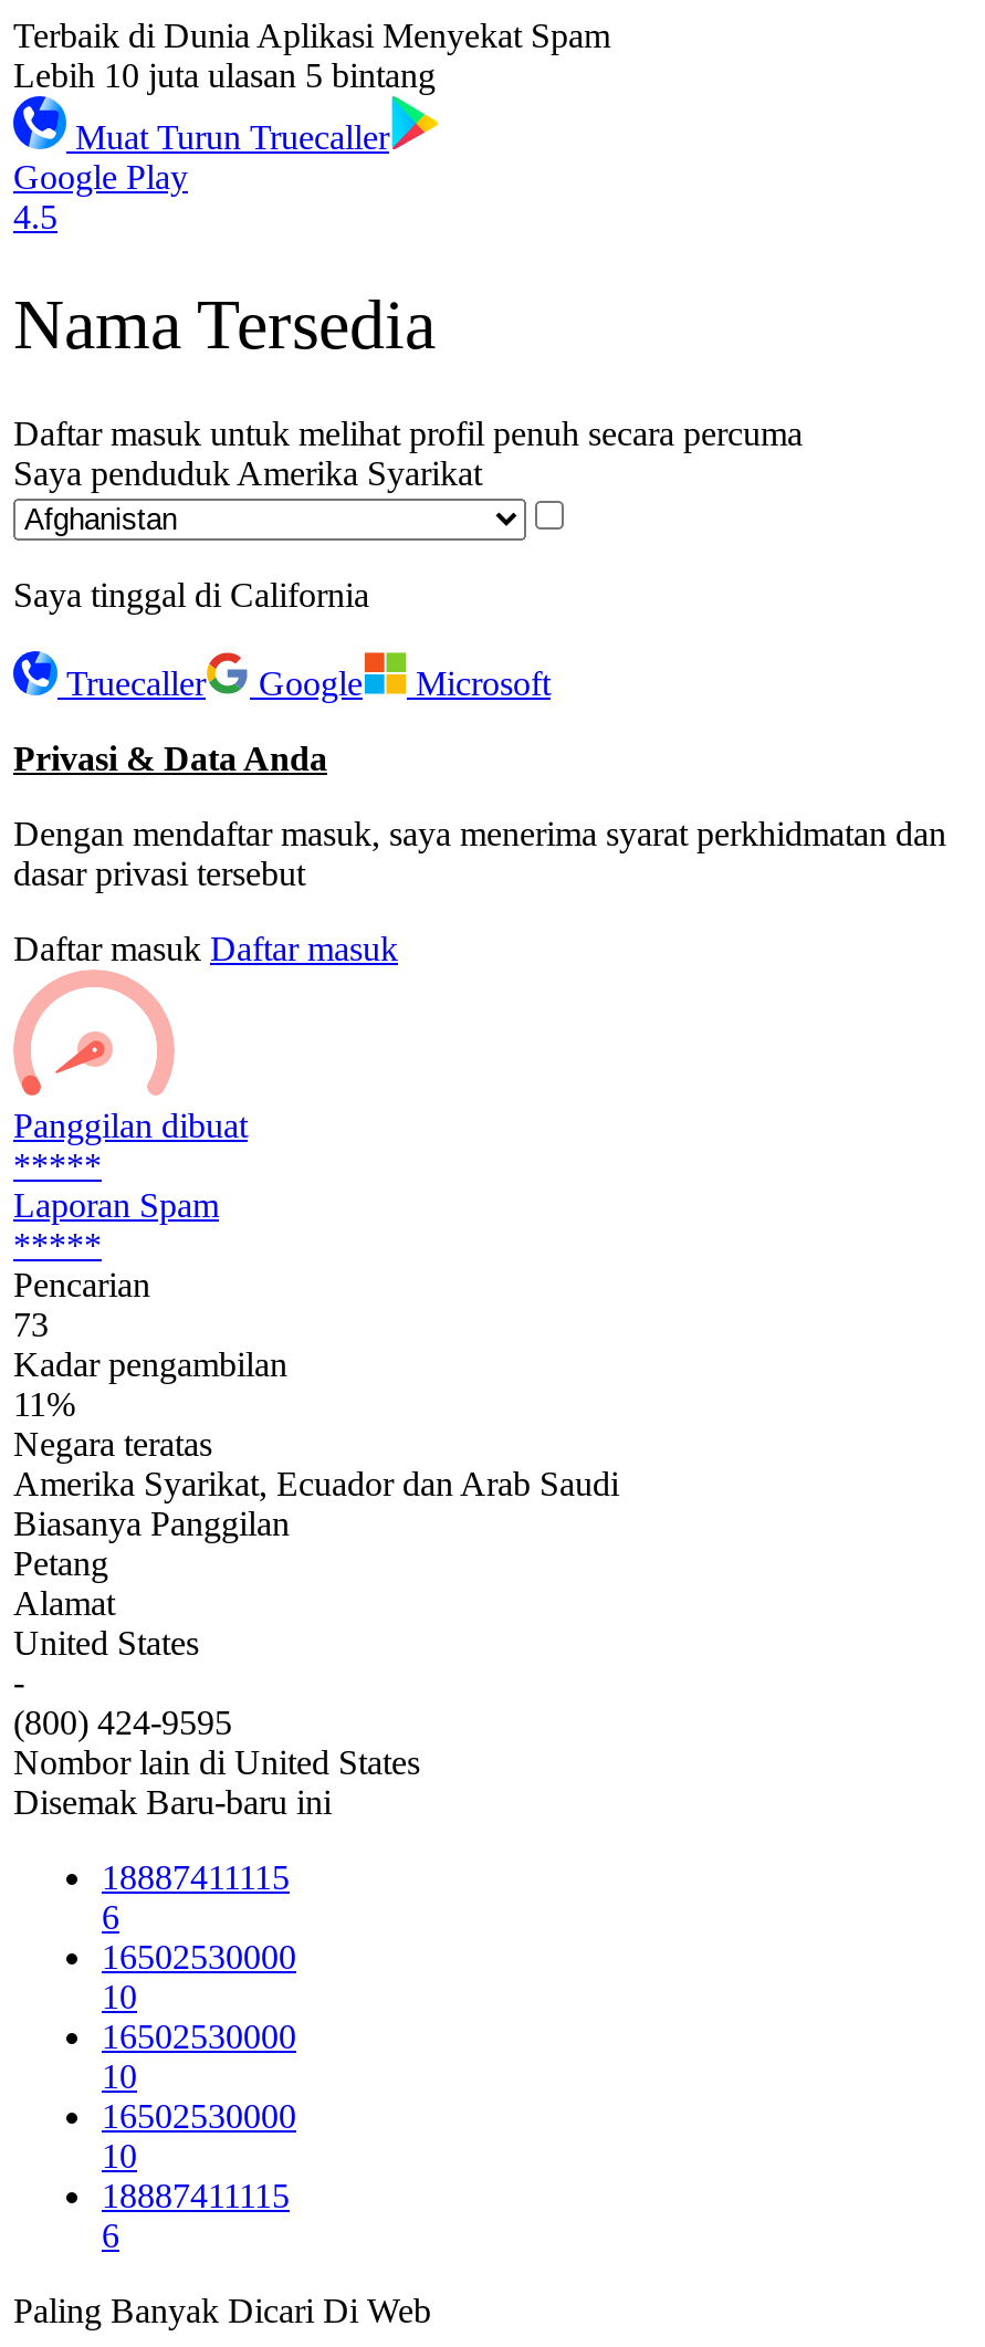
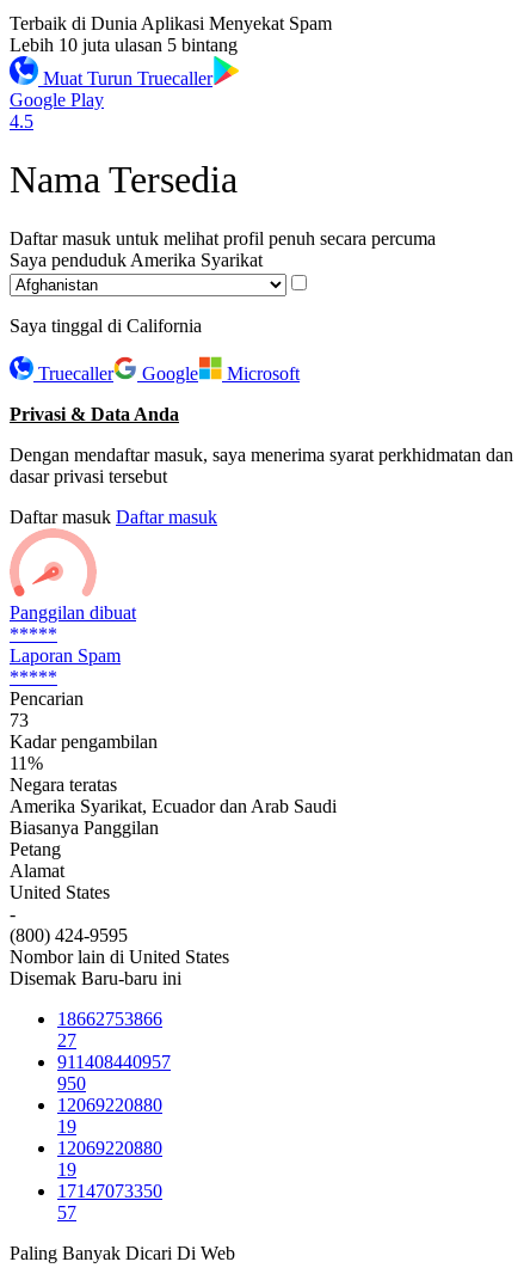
[102,1858,290,1896] 18887411115 -> [57,1009,162,1029] 18662753866
[102,1898,119,1936] 6 -> [57,1030,76,1050] 27
[102,1938,296,1975] 16502530000 -> [57,1052,171,1072] 911408440957
[102,1978,137,2015] 10 -> [57,1073,86,1093] 950
[102,2017,296,2055] 16502530000 -> [57,1095,162,1115] 12069220880
[102,2057,137,2095] 10 -> [57,1116,76,1136] 19
[102,2097,296,2135] 16502530000 -> [57,1138,162,1158] 12069220880
[102,2137,137,2174] 10 -> [57,1159,76,1179] 19
[102,2177,290,2214] 18887411115 -> [57,1181,162,1201] 17147073350
[102,2216,119,2254] 6 -> [57,1202,76,1222] 57

